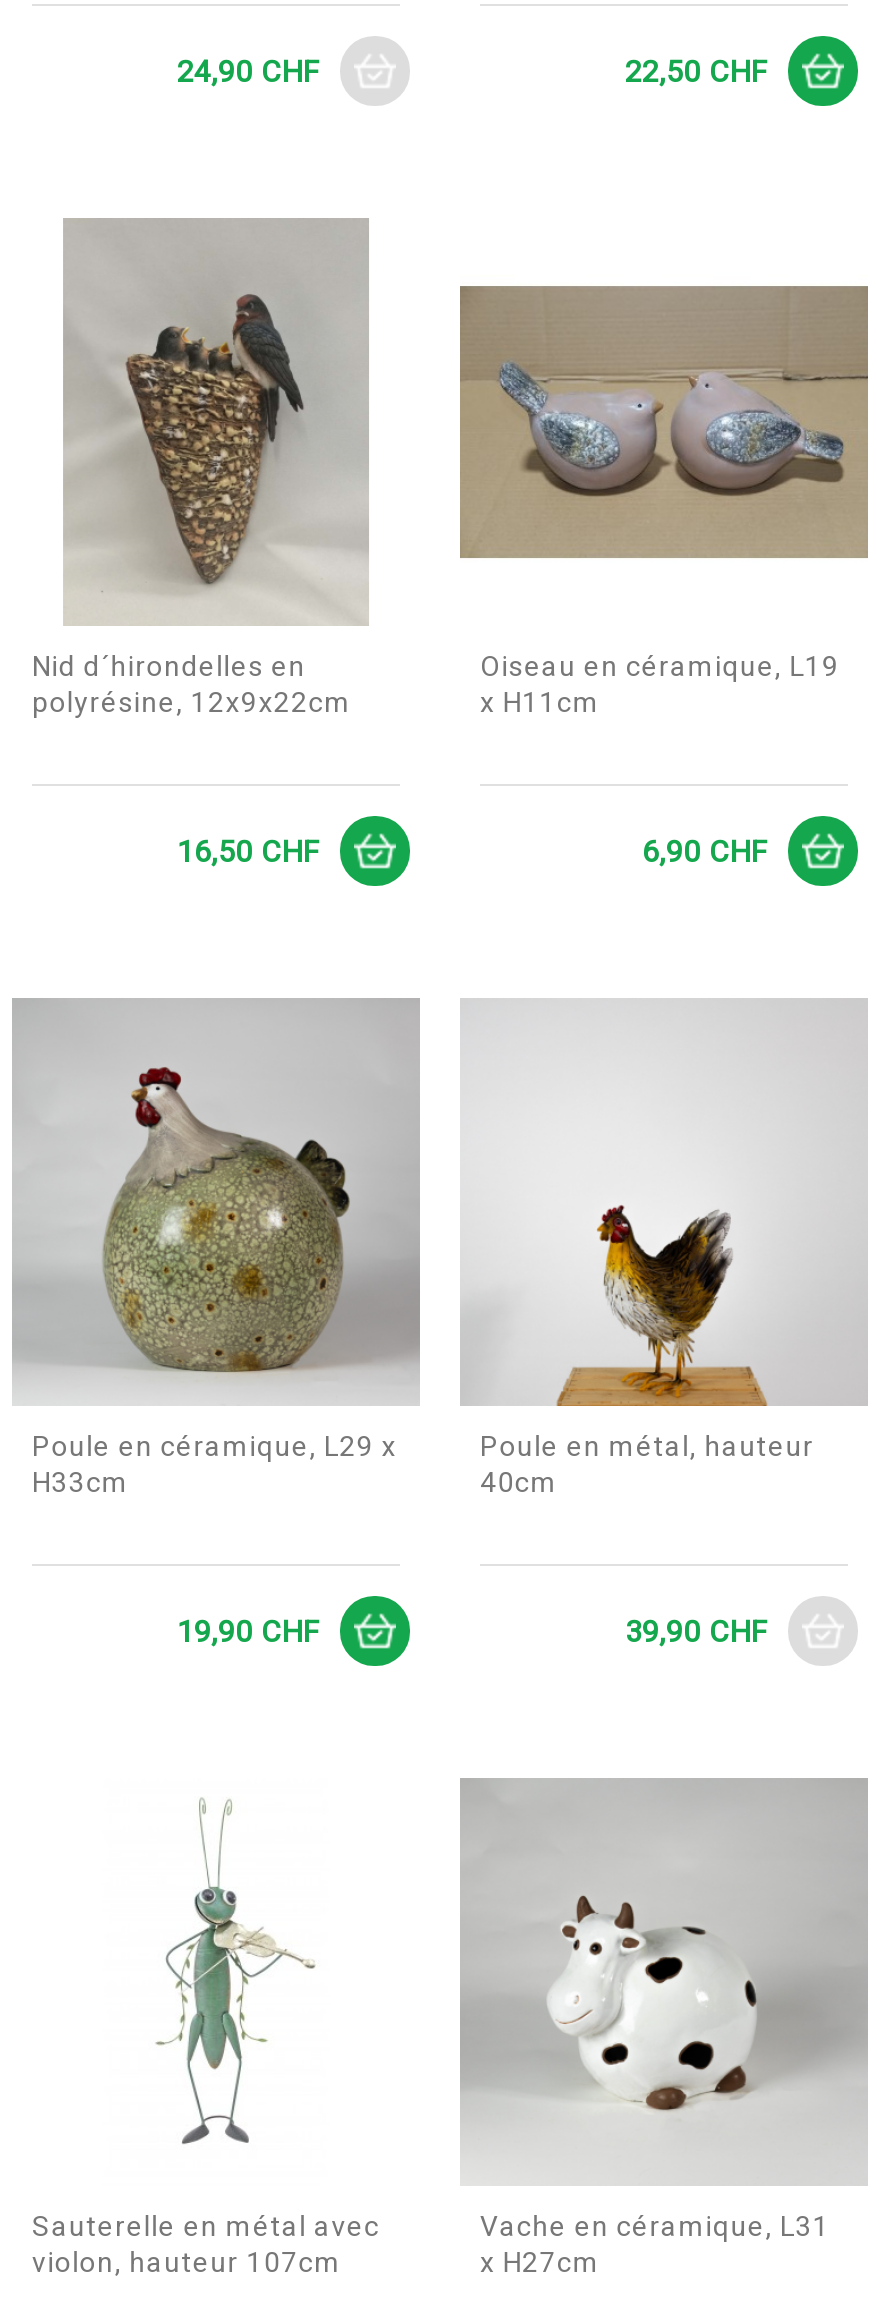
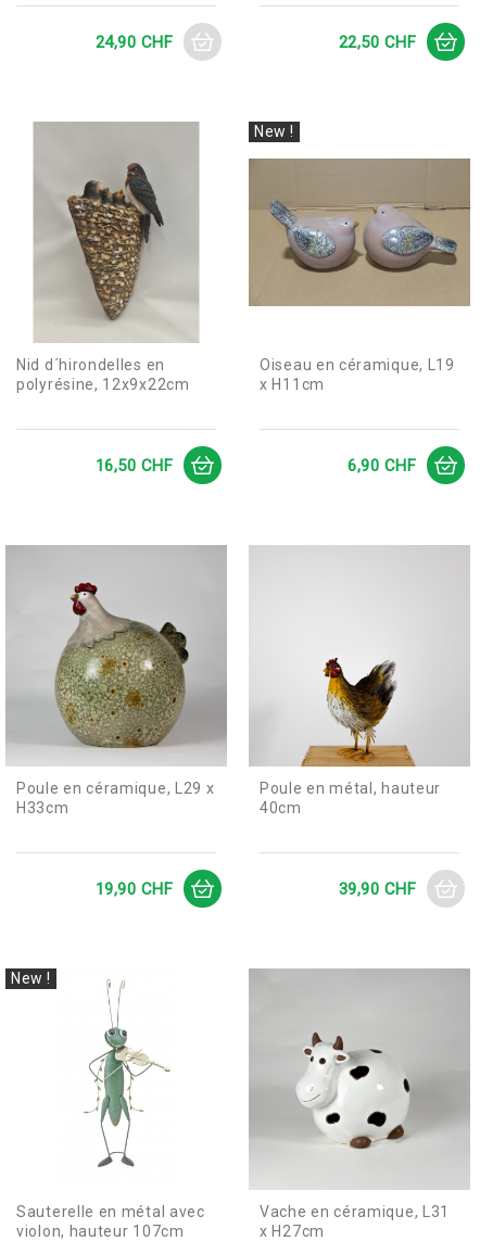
none -> [254,123,294,140] New !
none -> [11,970,50,987] New !

